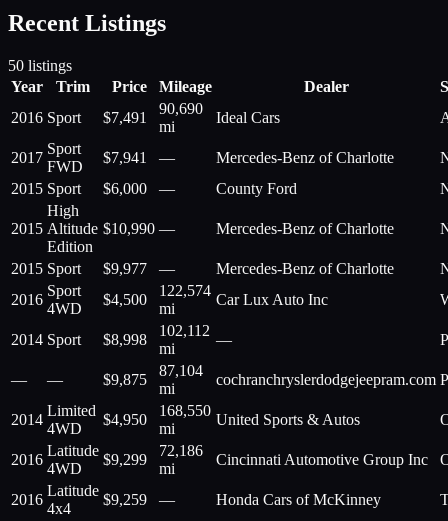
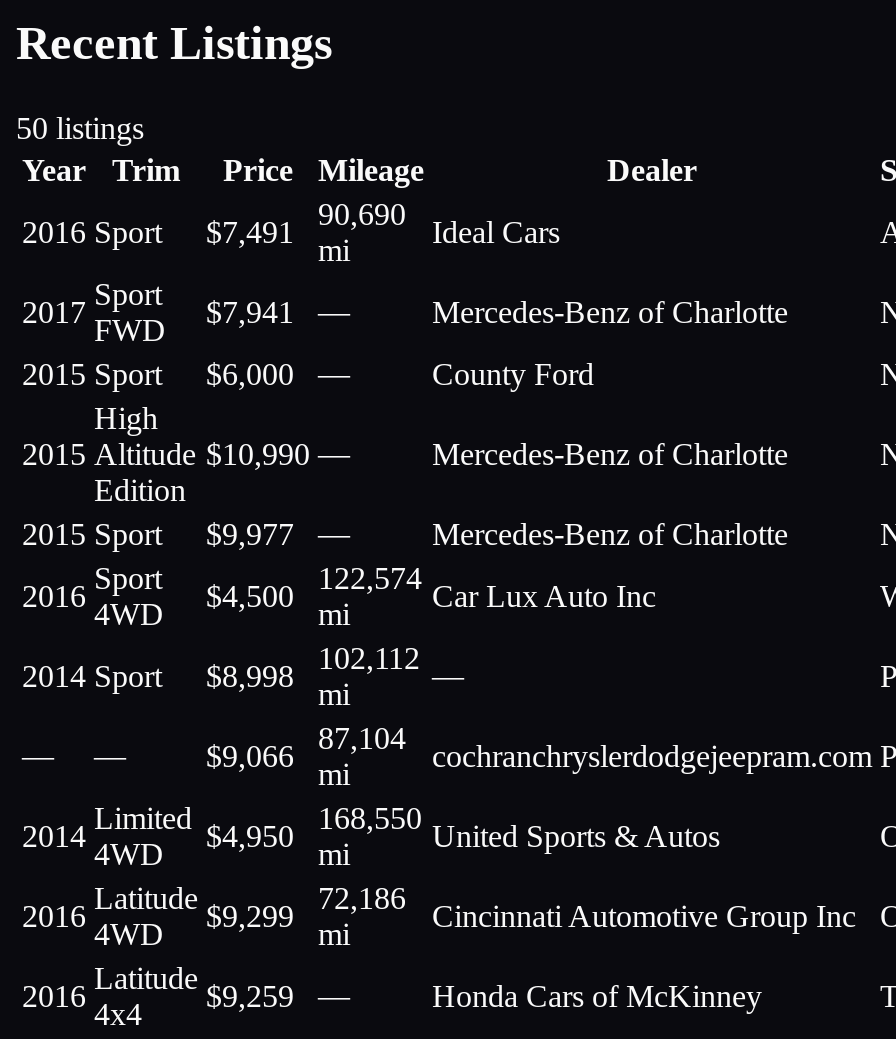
[103,371,147,388] $9,875 -> [206,740,294,774] $9,066

